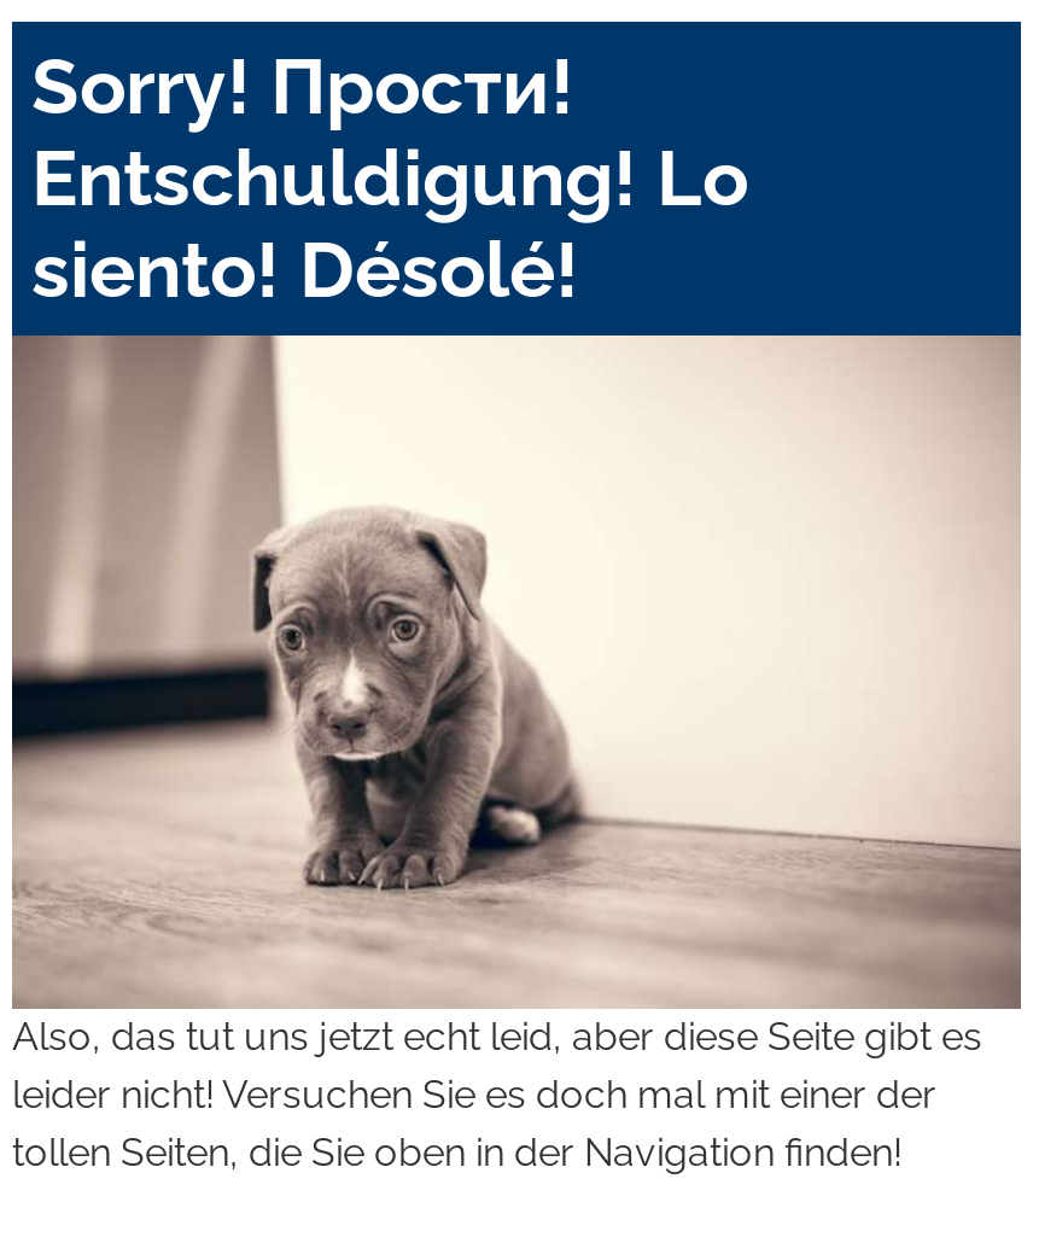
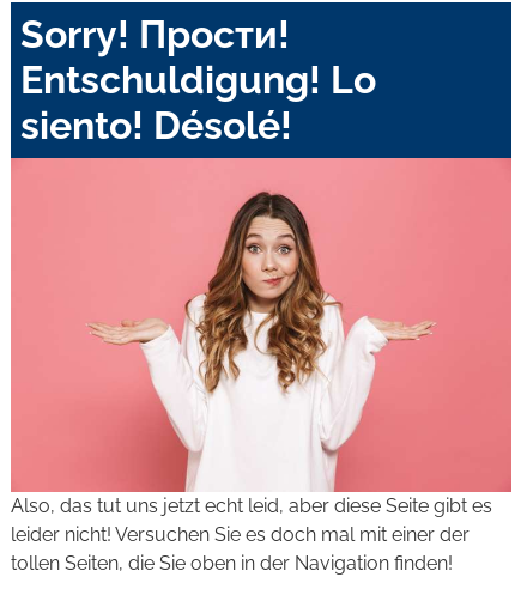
[10,335,1023,1009] [image] -> [11,158,513,492] [image]

